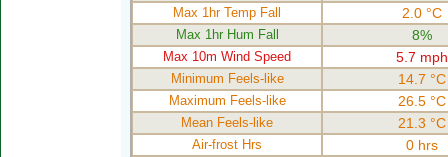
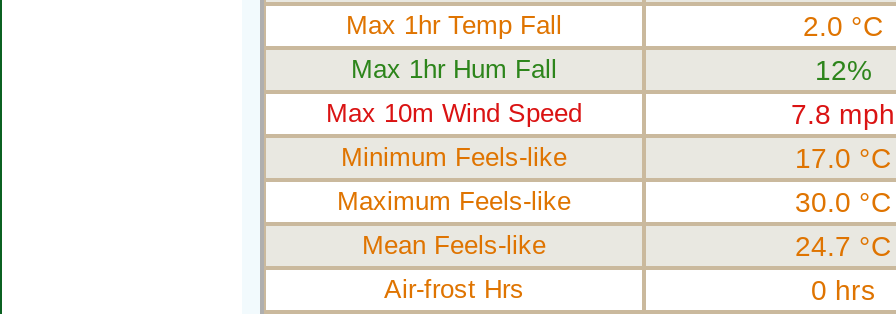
[411,27,431,43] 8% -> [815,54,871,86] 12%
[395,49,447,65] 5.7 mph -> [791,98,895,130] 7.8 mph
[397,71,445,87] 14.7 °C -> [795,142,891,174] 17.0 °C
[397,93,445,109] 26.5 °C -> [795,186,891,218] 30.0 °C
[397,115,445,131] 21.3 °C -> [795,230,891,262] 24.7 °C

